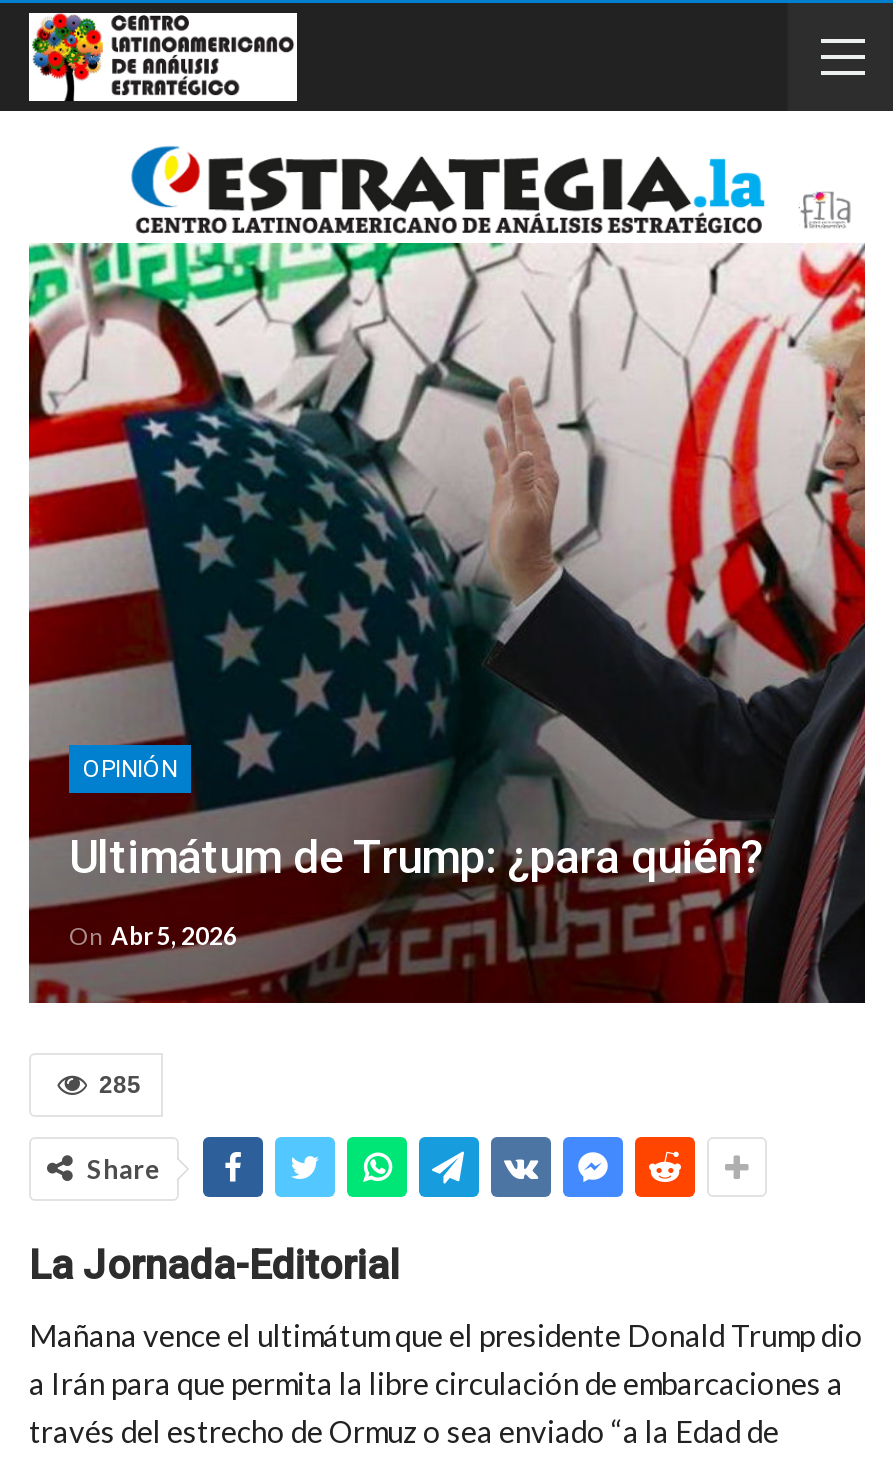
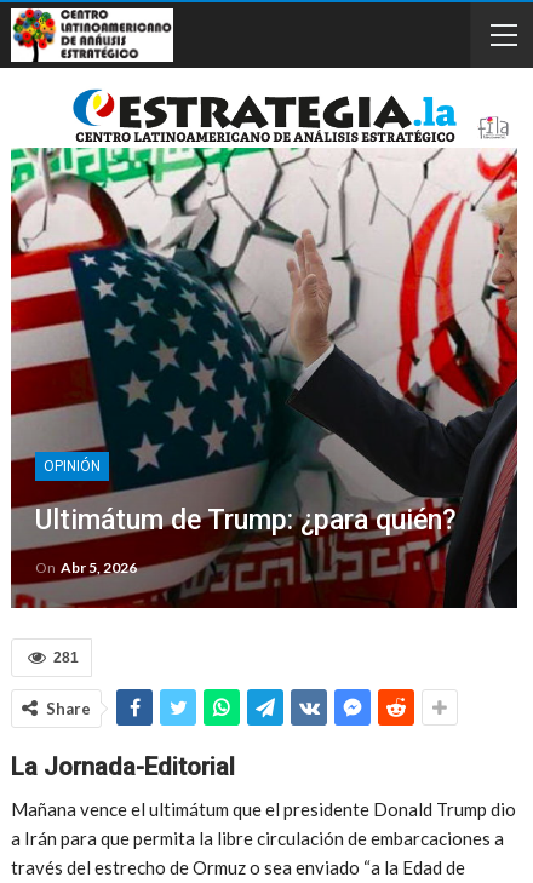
[99,1070,141,1098] 285 -> [53,649,79,666] 281

